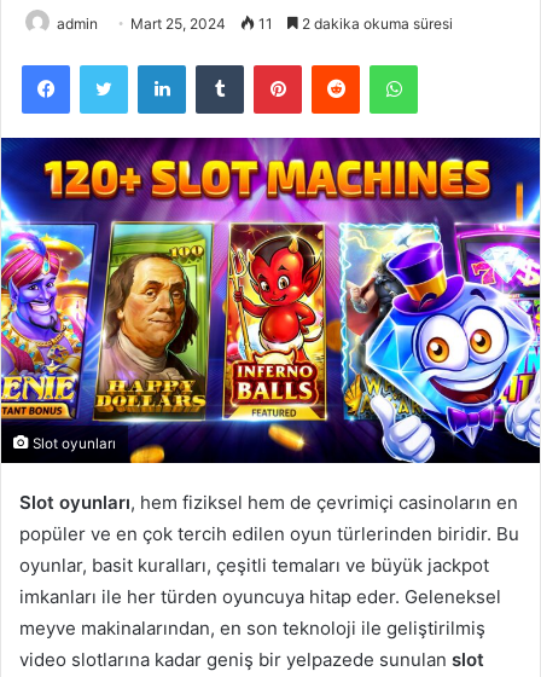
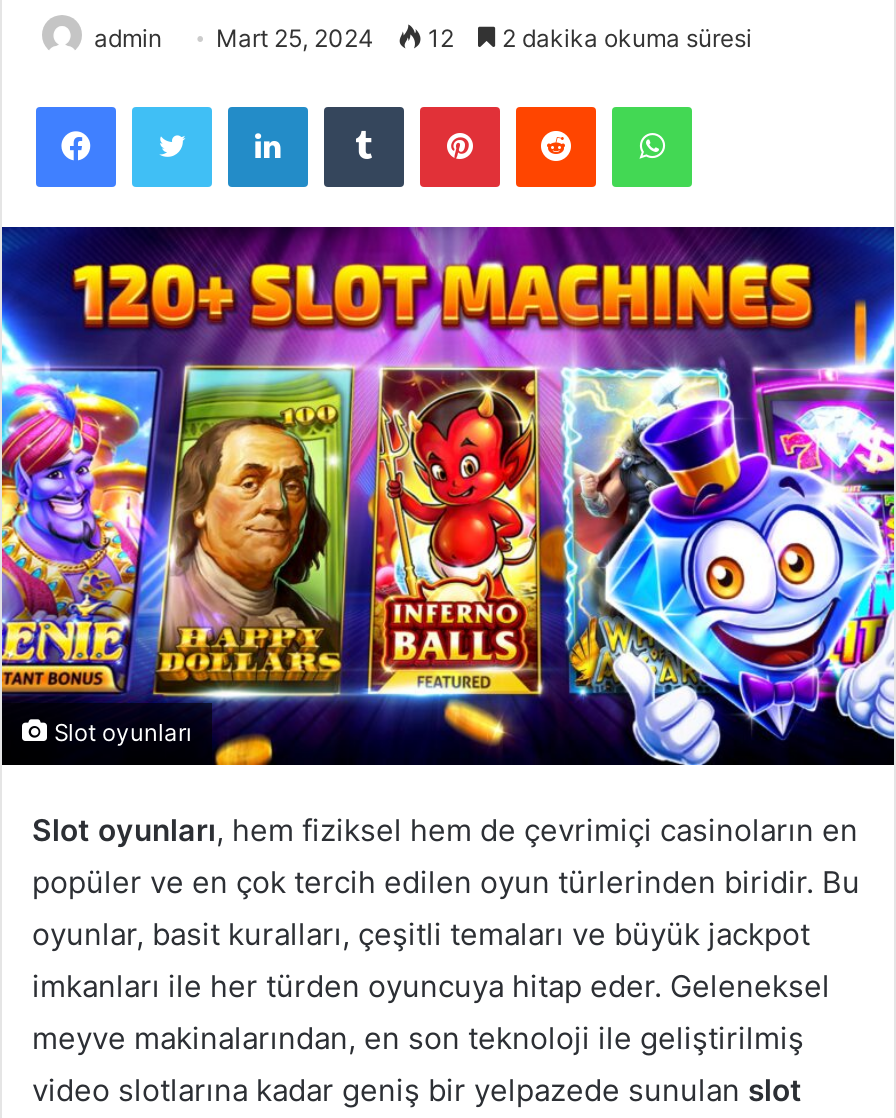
[57,15,453,33] admin Mart 25, 2024 11 2 dakika okuma süresi -> [94,23,752,53] admin Mart 25, 2024 12 2 dakika okuma süresi

